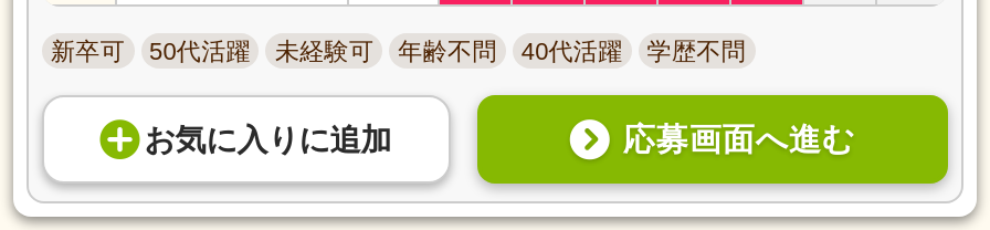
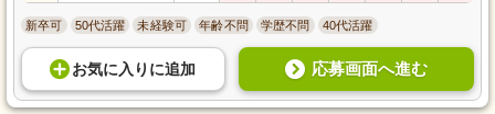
[521,37,623,64] 40代活躍 -> none
none -> [322,19,373,32] 40代活躍

